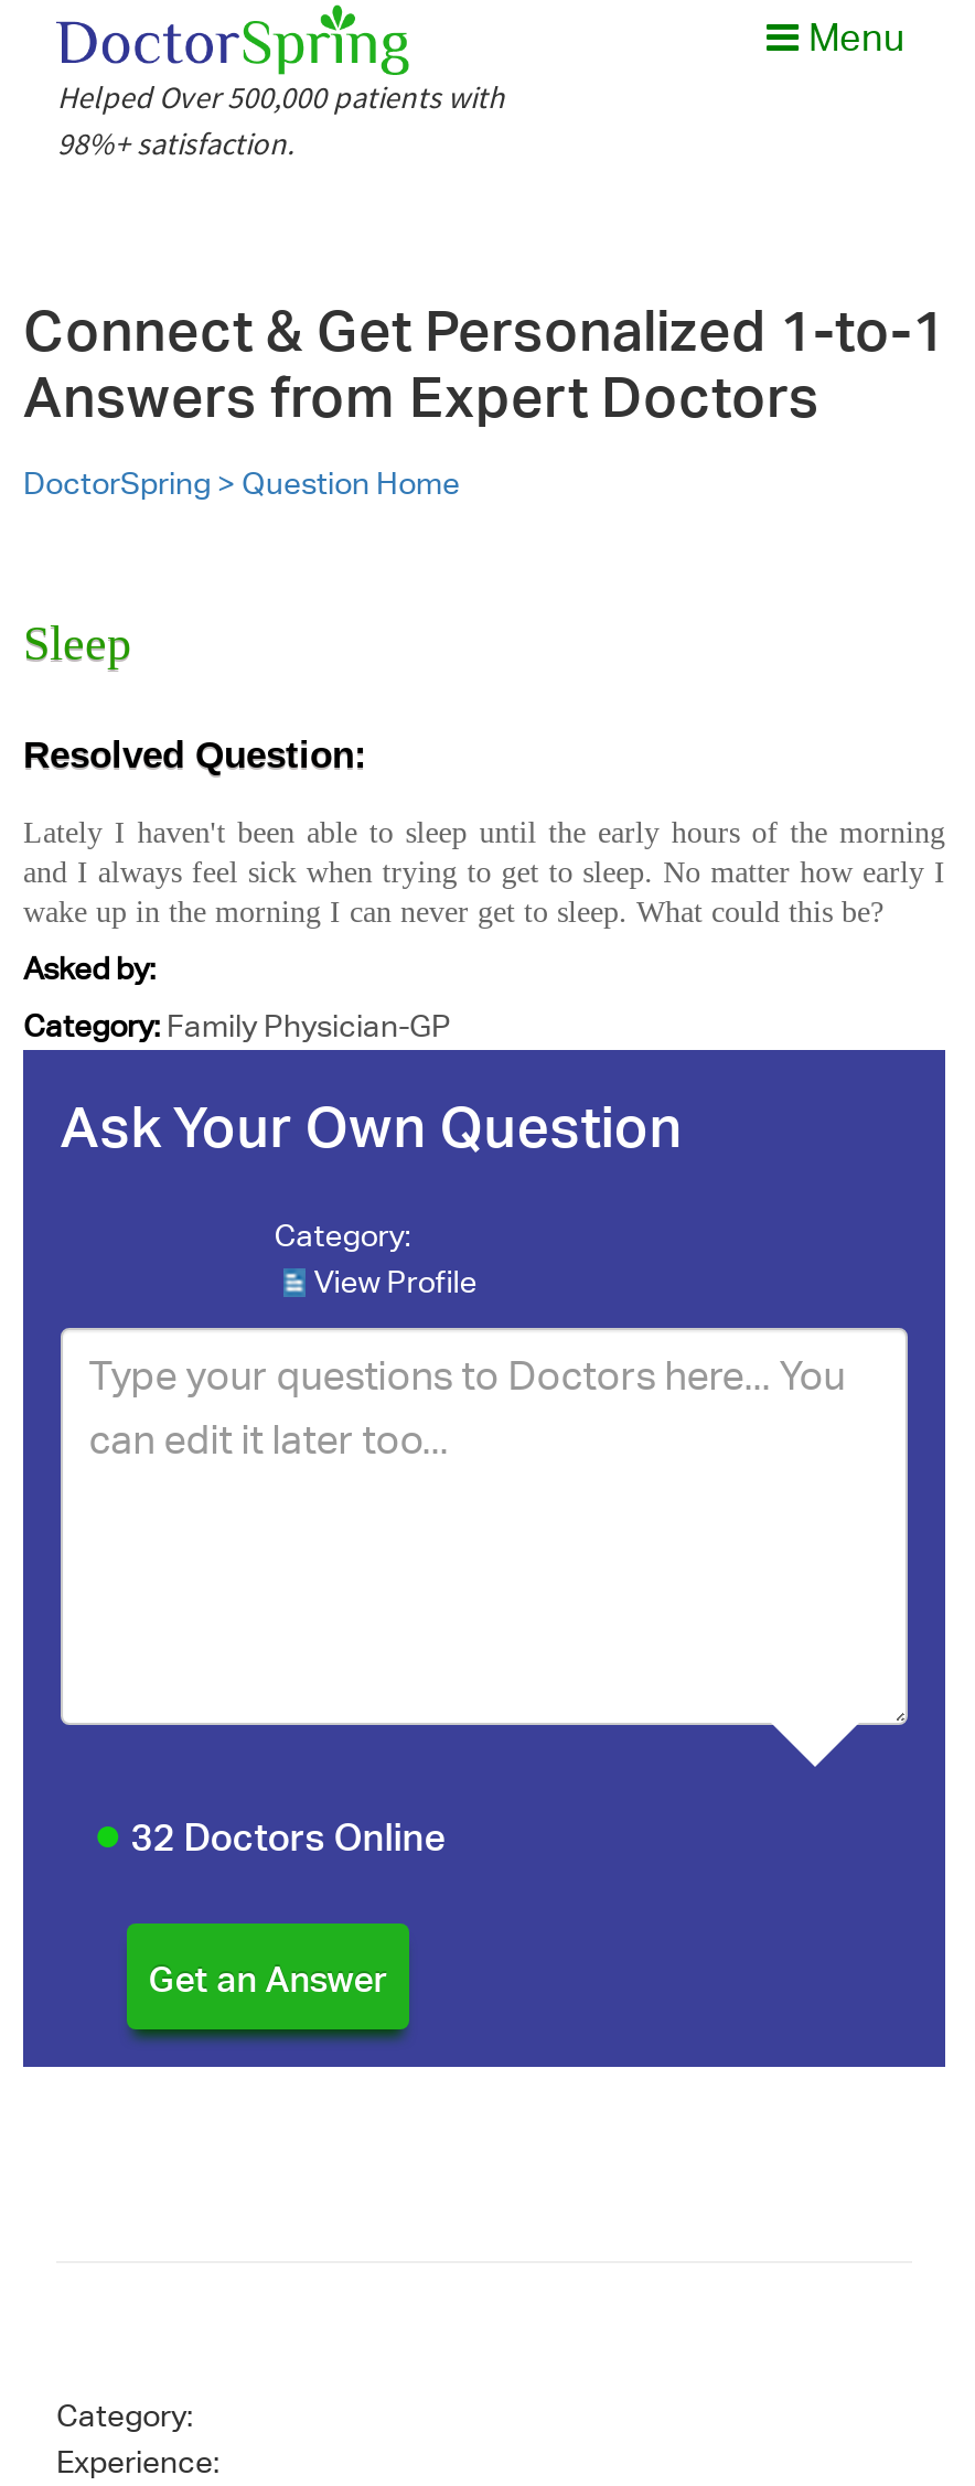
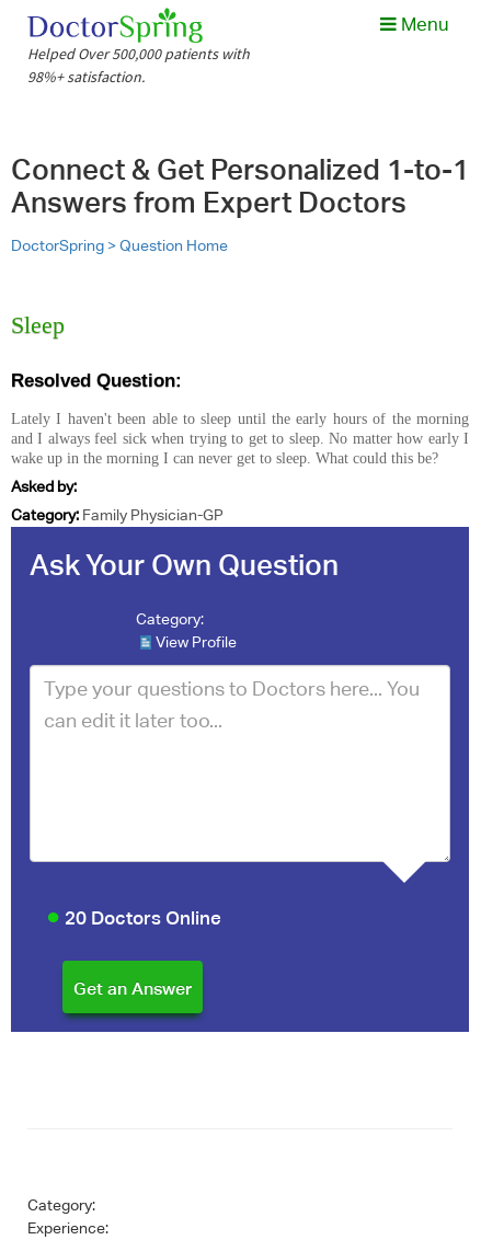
[122,1815,446,1859] 32 Doctors Online -> [60,907,221,929] 20 Doctors Online

